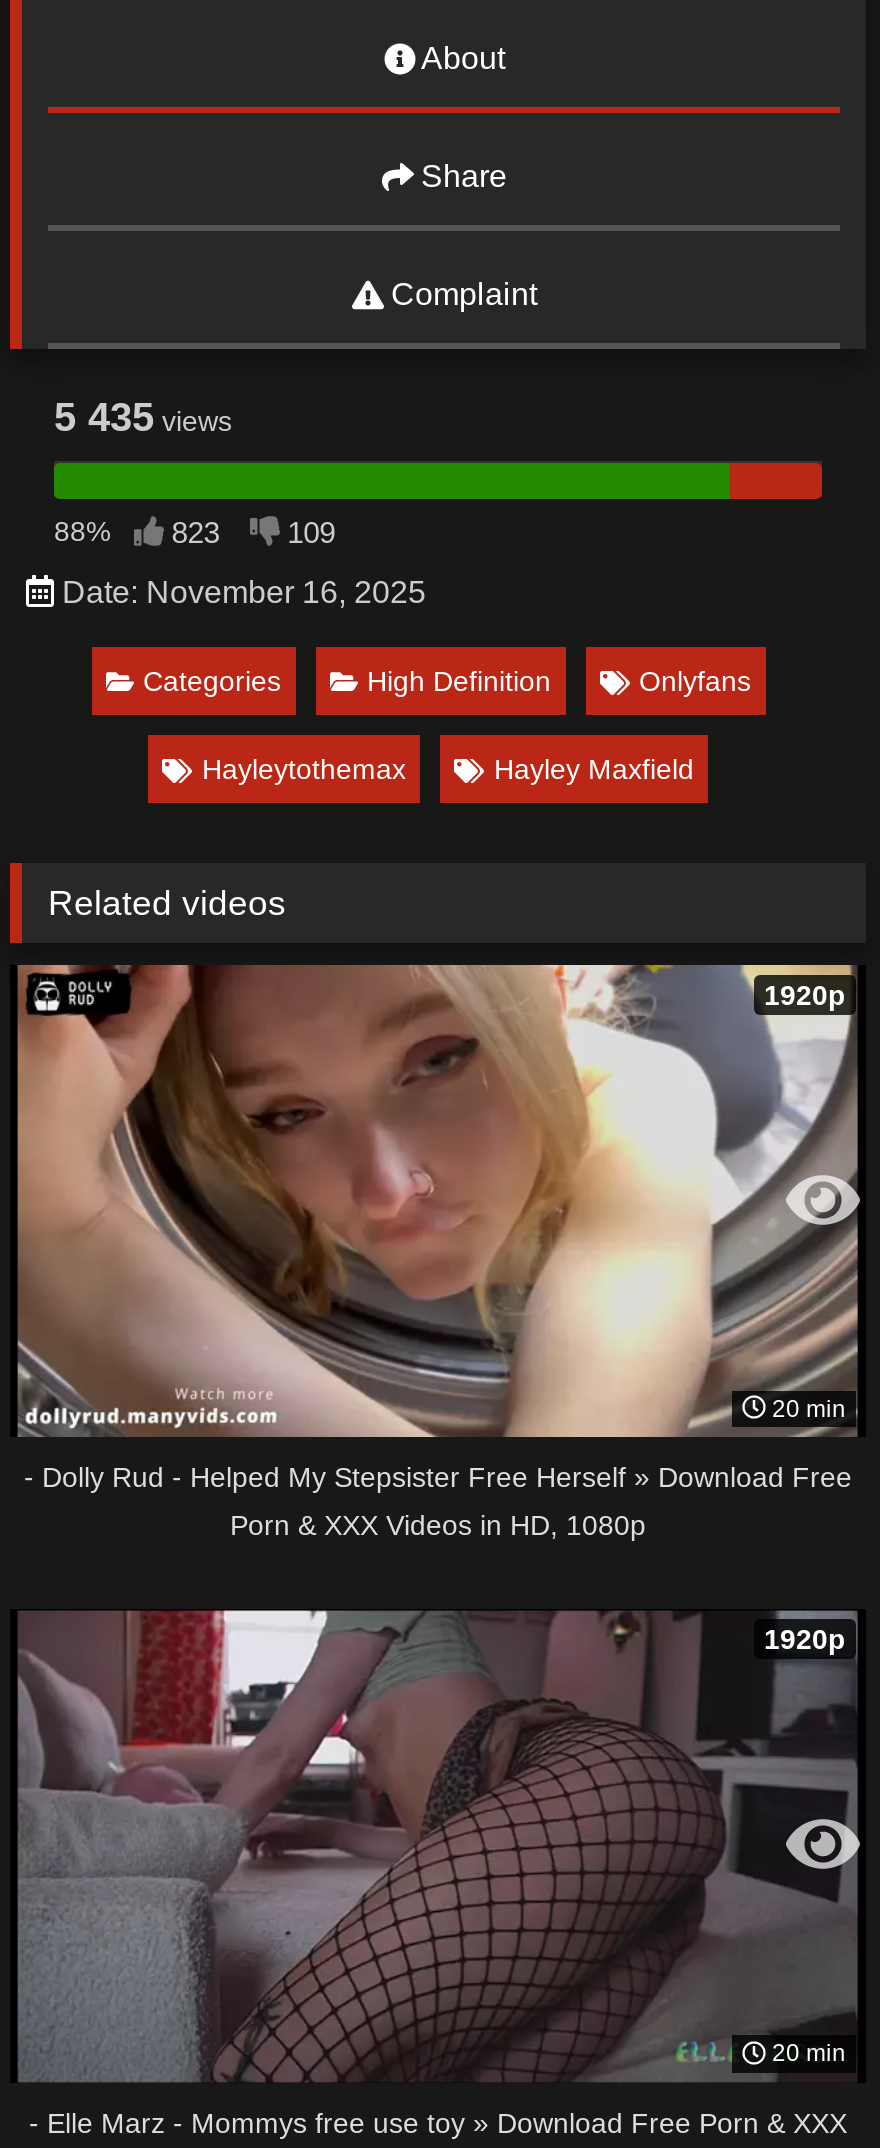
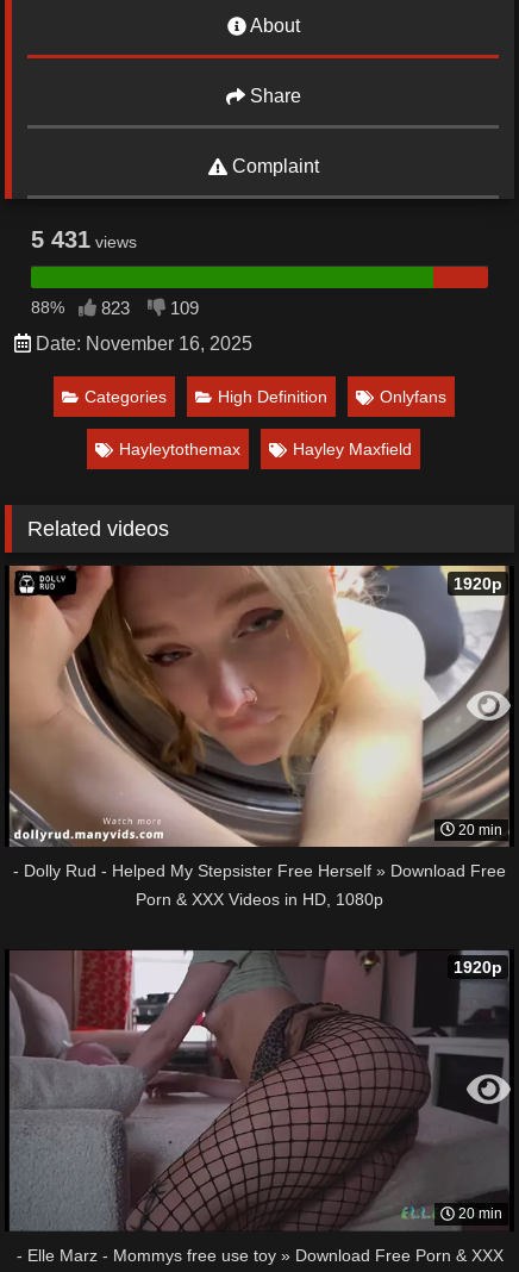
[54,394,232,438] 5 435 views -> [31,226,137,252] 5 431 views

